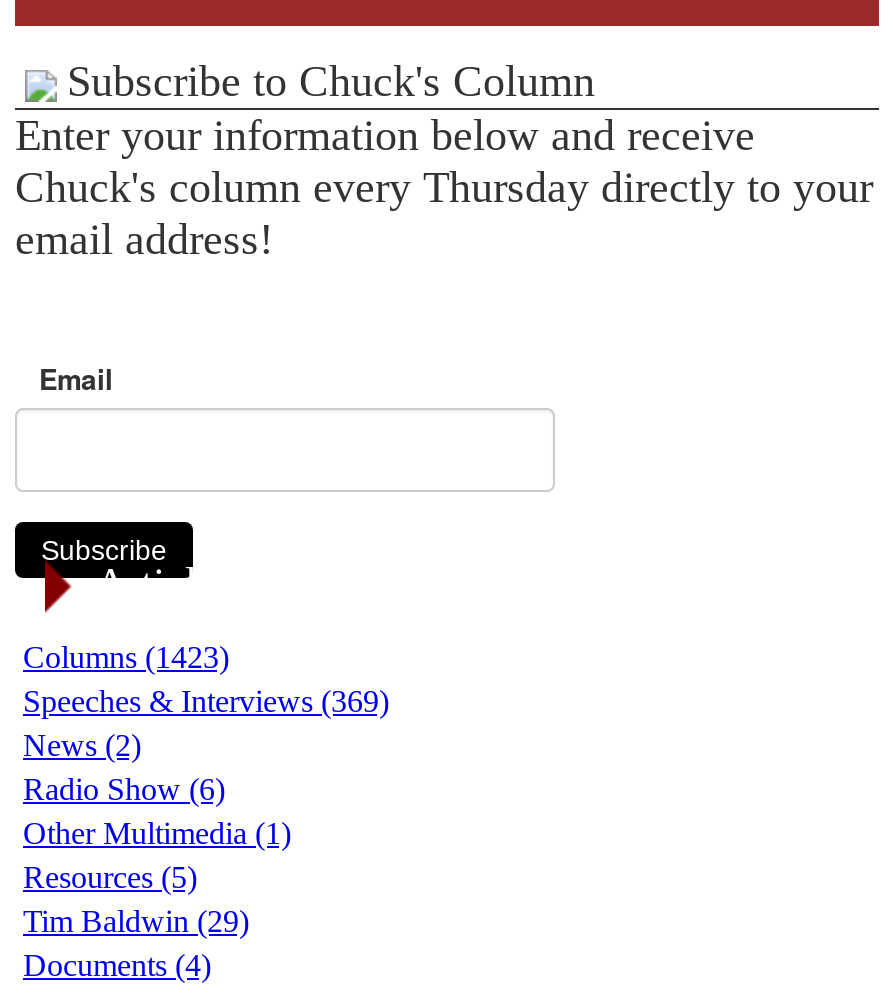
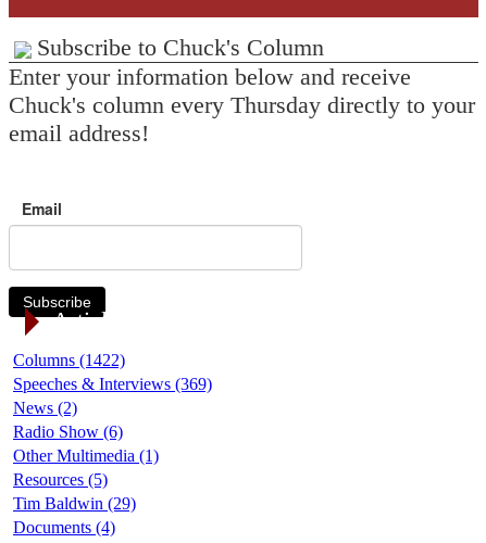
[23,639,229,673] Columns (1423) -> [13,350,125,369] Columns (1422)

